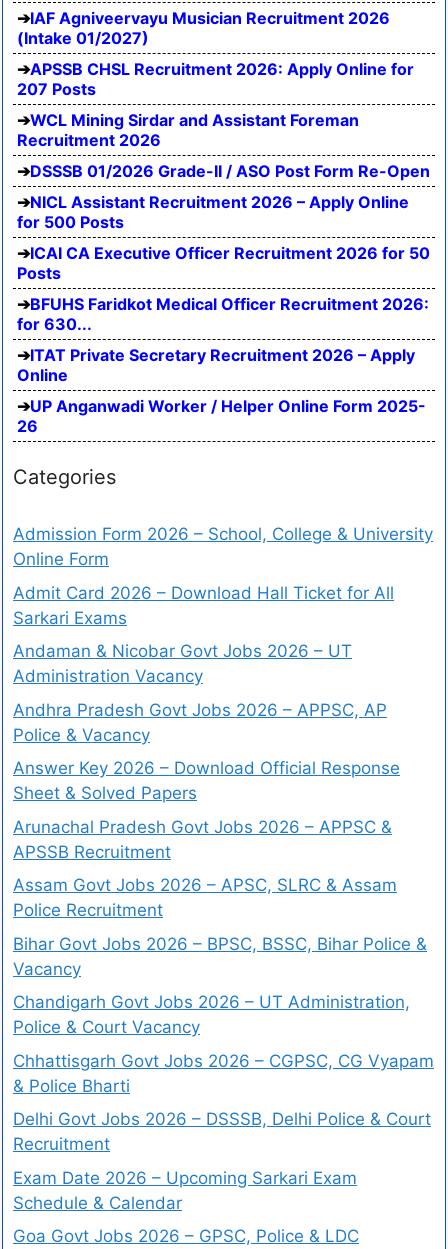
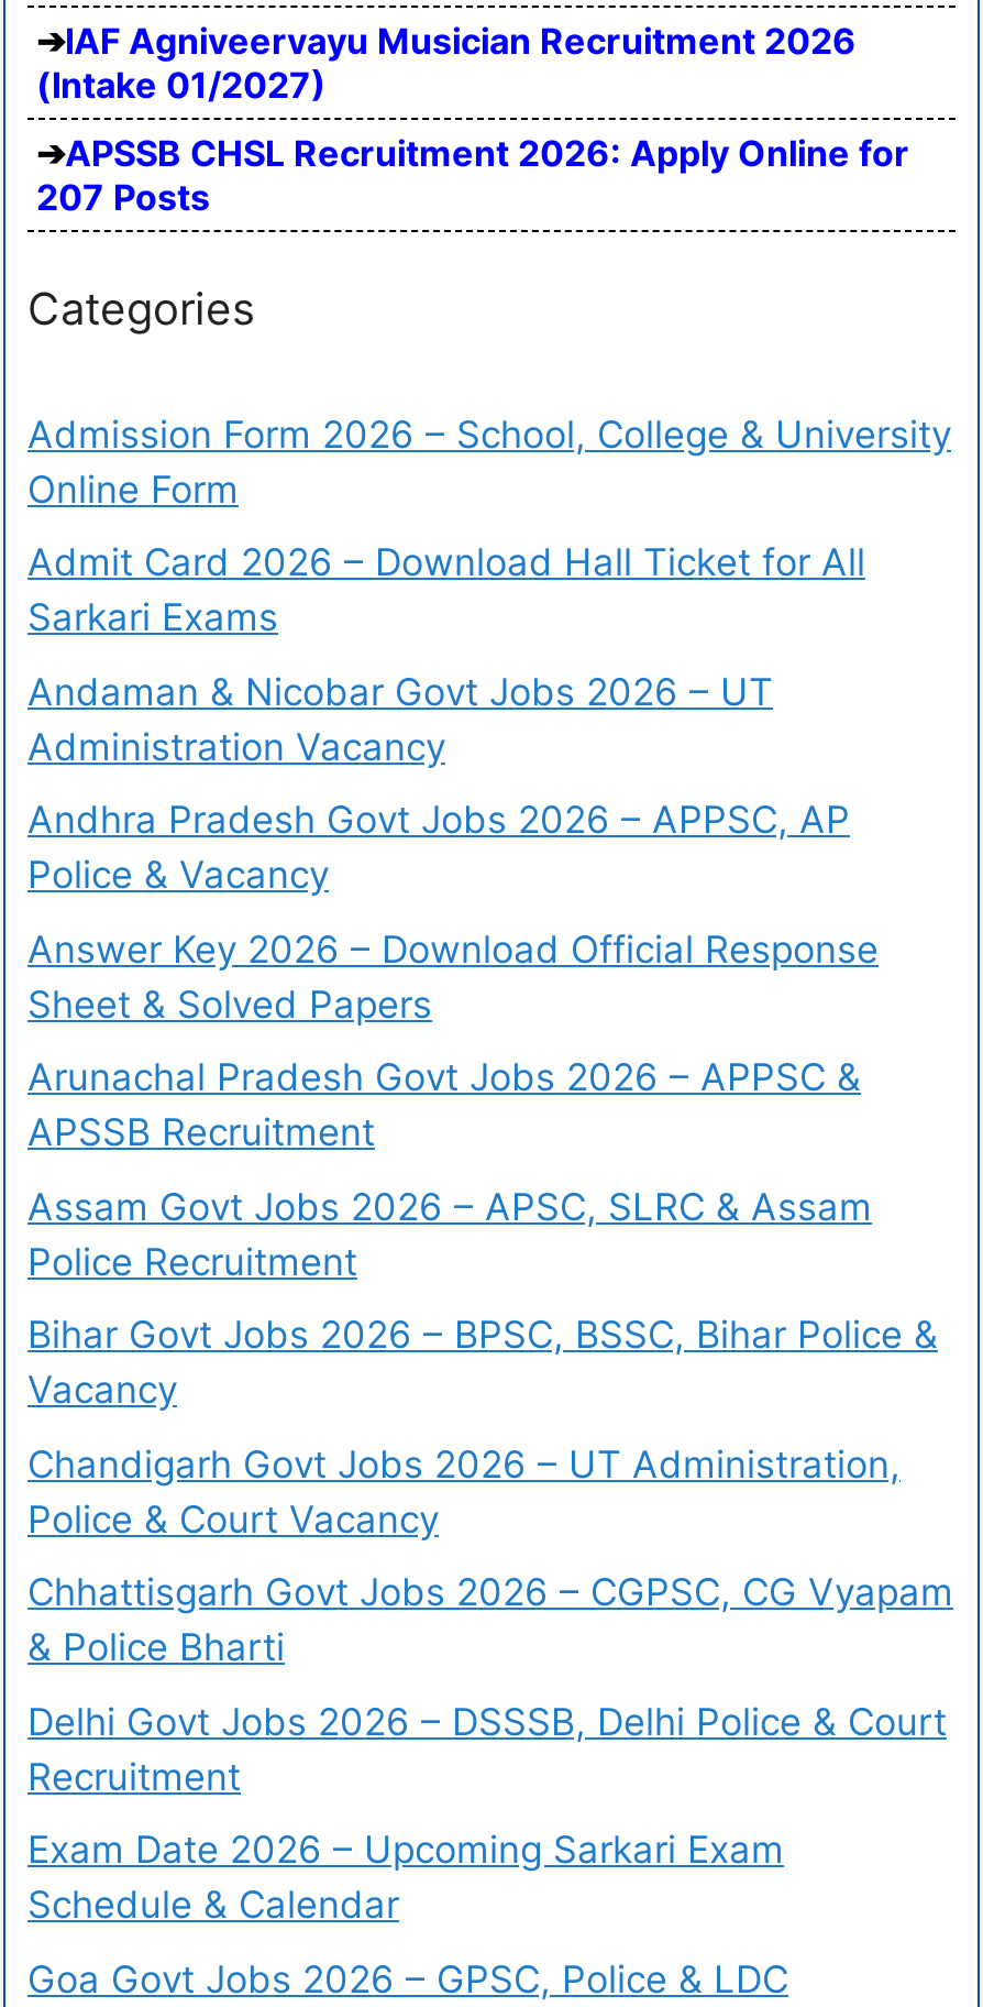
[17,110,430,436] WCL Mining Sirdar and Assistant Foreman | Recruitment 2026 | DSSSB 01/2026 Grade-II / ASO Post Form Re-Open | NICL Assistant Recruitment 2026 – Apply Online | for 500 Posts | ICAI CA Executive Officer Recruitment 2026 for 50 | Posts | BFUHS Faridkot Medical Officer Recruitment 2026: | for 630... | ITAT Private Secretary Recruitment 2026 – Apply | Online | UP Anganwadi Worker / Helper Online Form 2025- | 26 -> none

